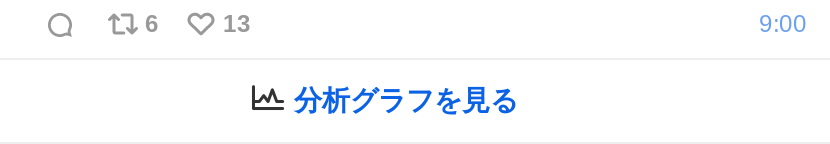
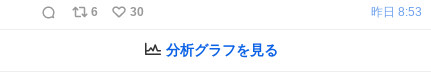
[223,9,807,37] 13 | 9:00 -> [130,4,422,18] 30 | 昨日 8:53

